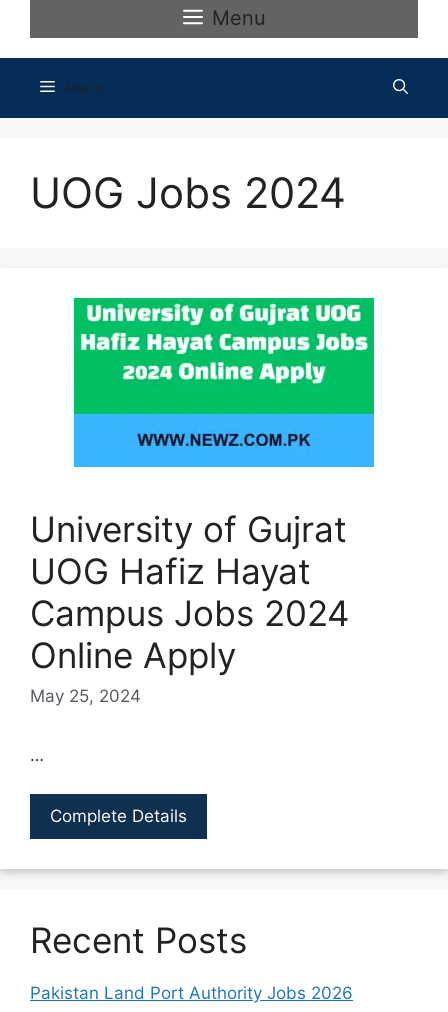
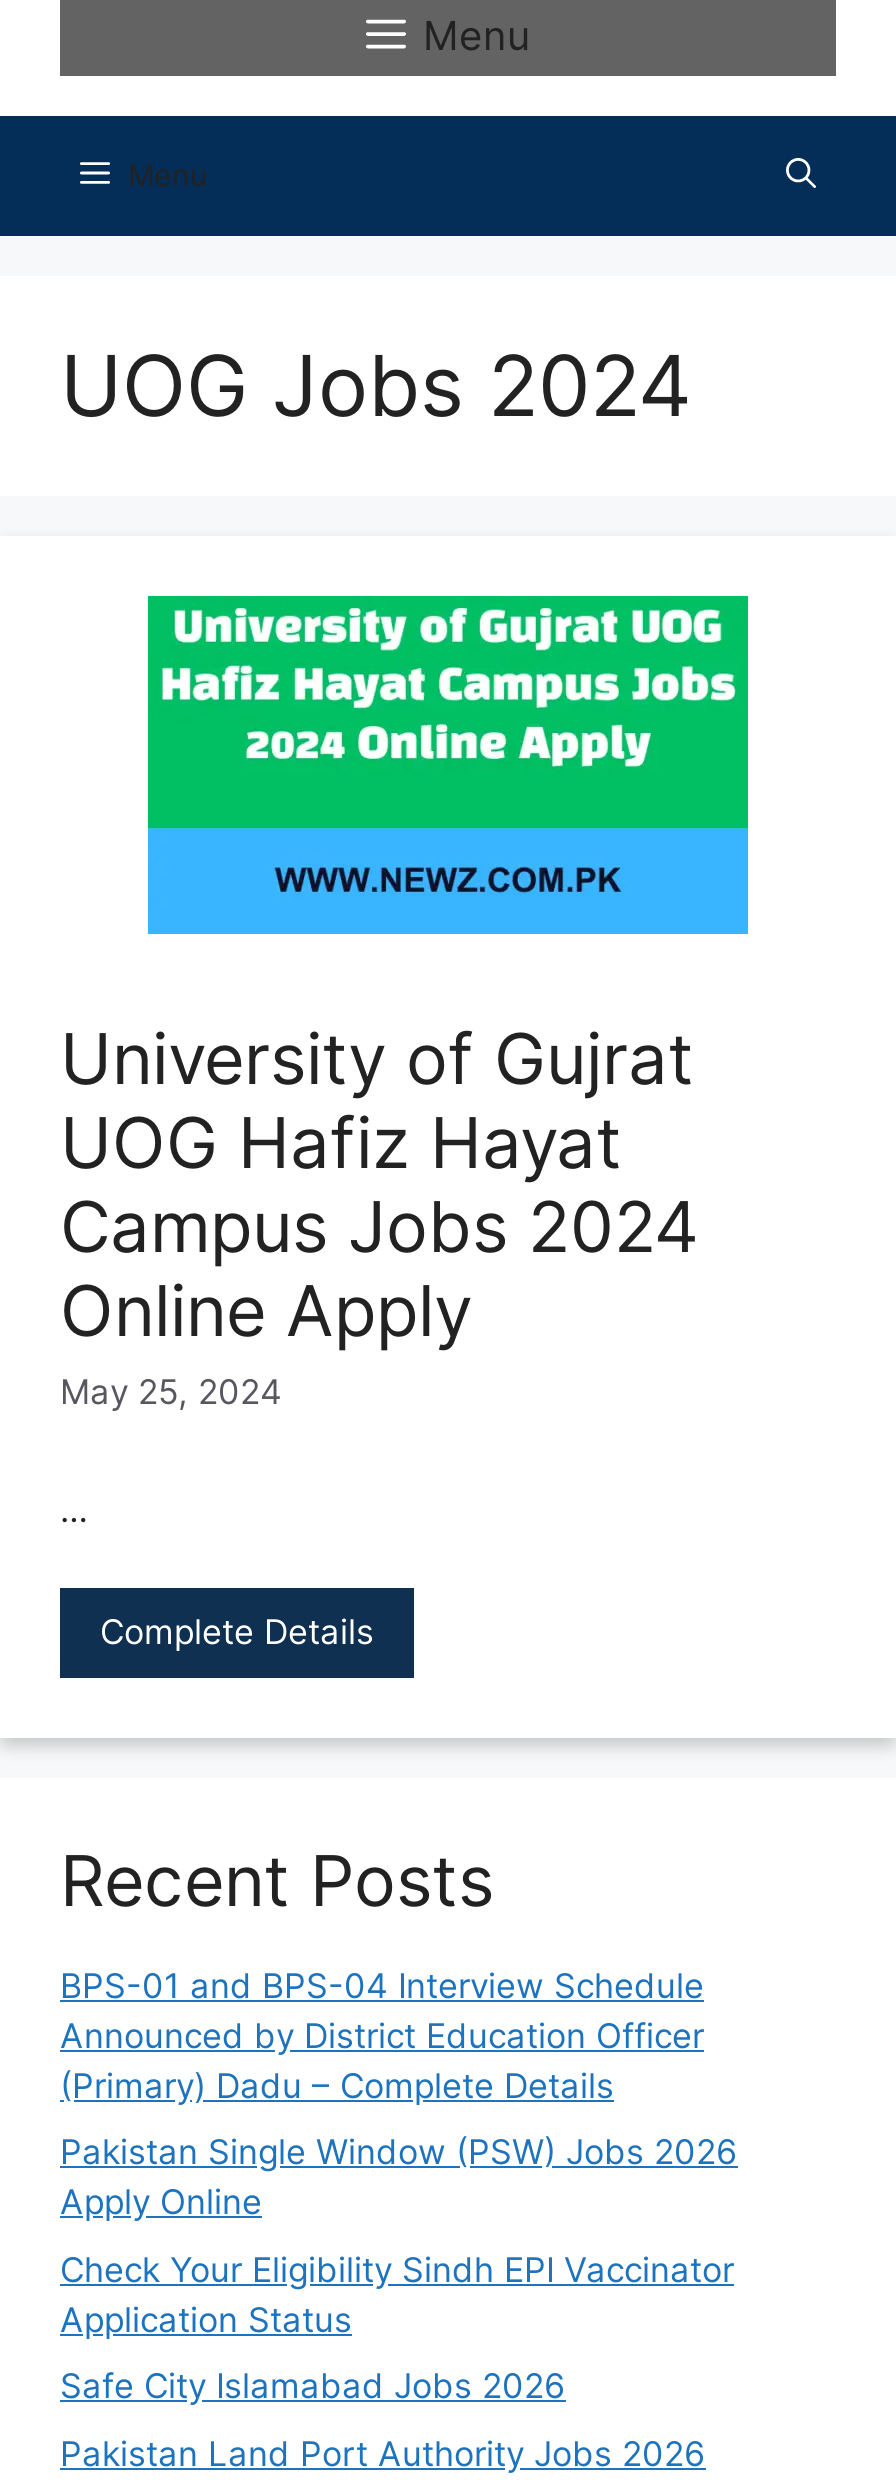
none -> [60,1965,738,2406] BPS-01 and BPS-04 Interview Schedule | Announced by District Education Officer | (Primary) Dadu – Complete Details | Pakistan Single Window (PSW) Jobs 2026 | Apply Online | Check Your Eligibility Sindh EPI Vaccinator | Application Status | Safe City Islamabad Jobs 2026

